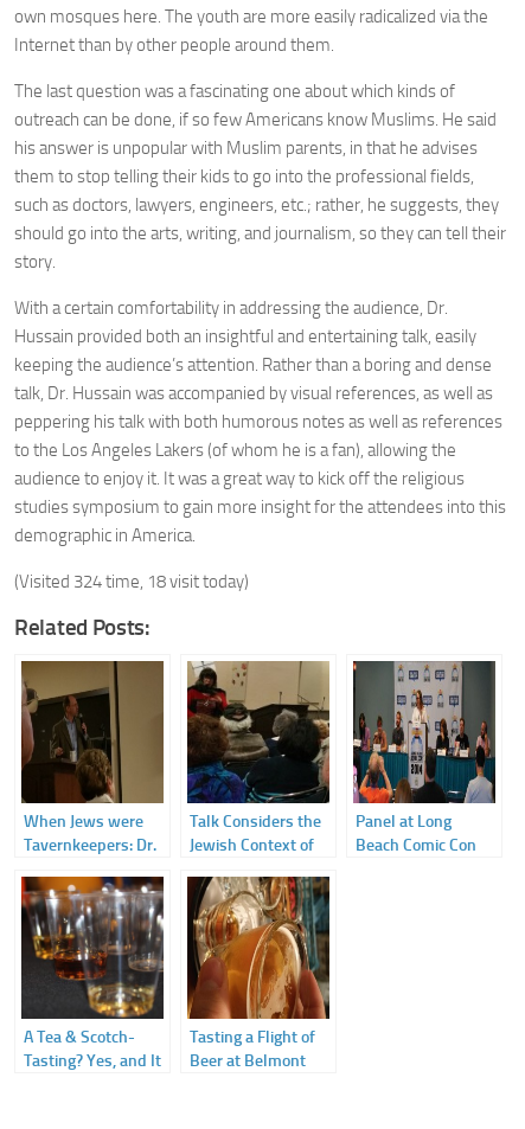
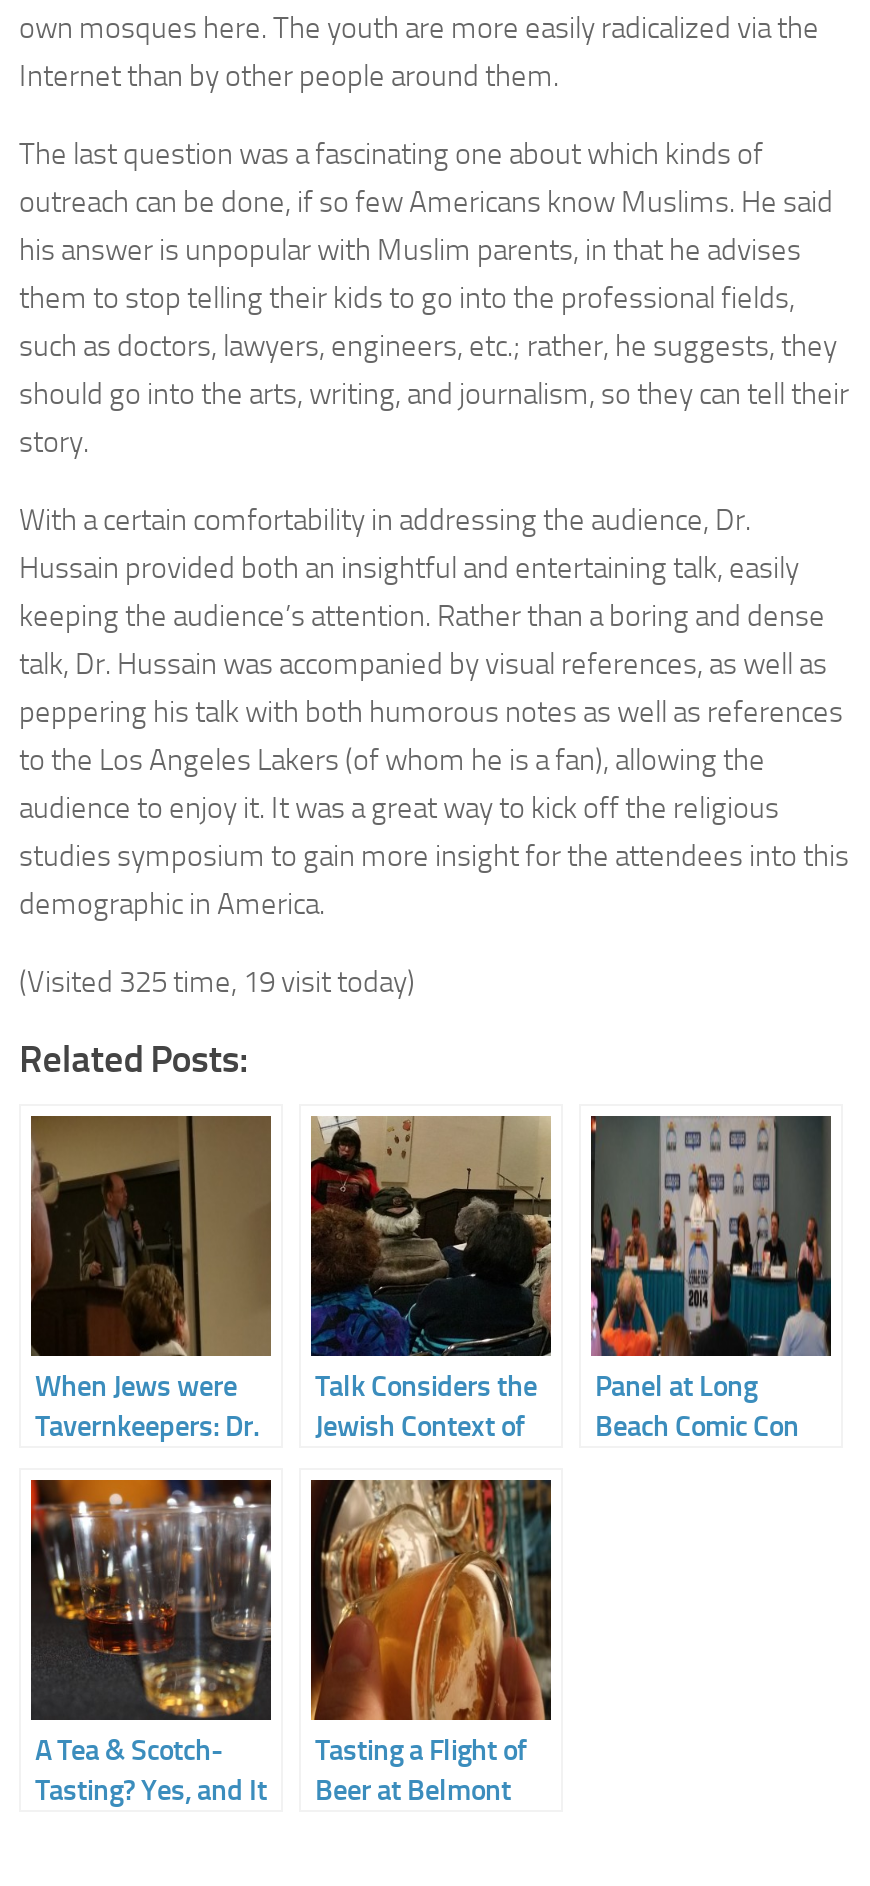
[14,571,249,593] (Visited 324 time, 18 visit today) -> [19,965,415,1001] (Visited 325 time, 19 visit today)

